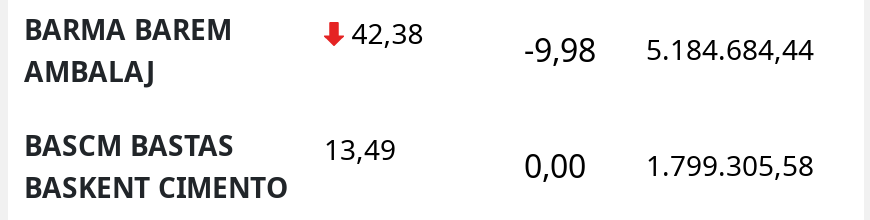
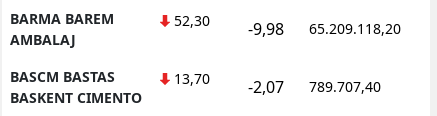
[352,13,424,51] 42,38 -> [174,11,210,30] 52,30
[524,27,814,71] -9,98 5.184.684,44 -> [248,18,401,40] -9,98 65.209.118,20
[324,129,396,167] 13,49 -> [174,69,210,88] 13,70
[524,143,586,187] 0,00 -> [248,76,284,98] -2,07
[646,145,814,183] 1.799.305,58 -> [309,77,381,96] 789.707,40

